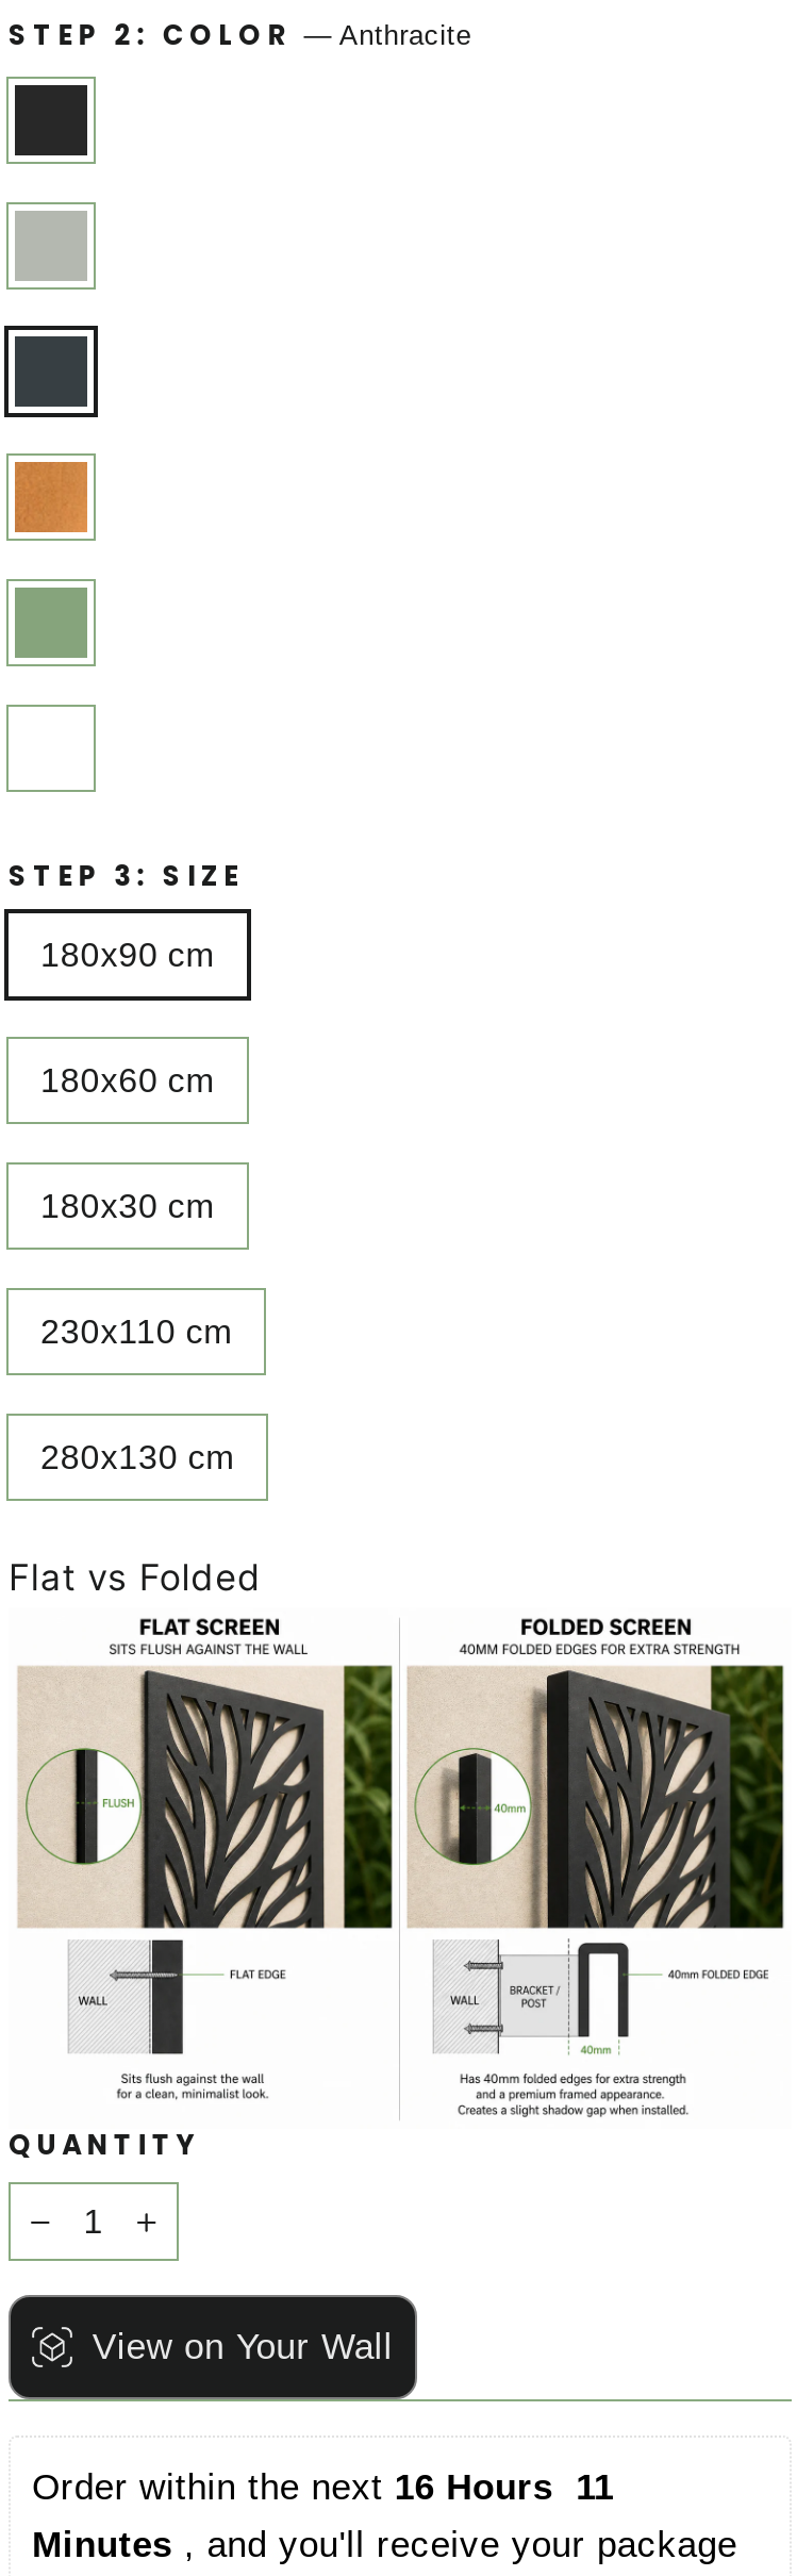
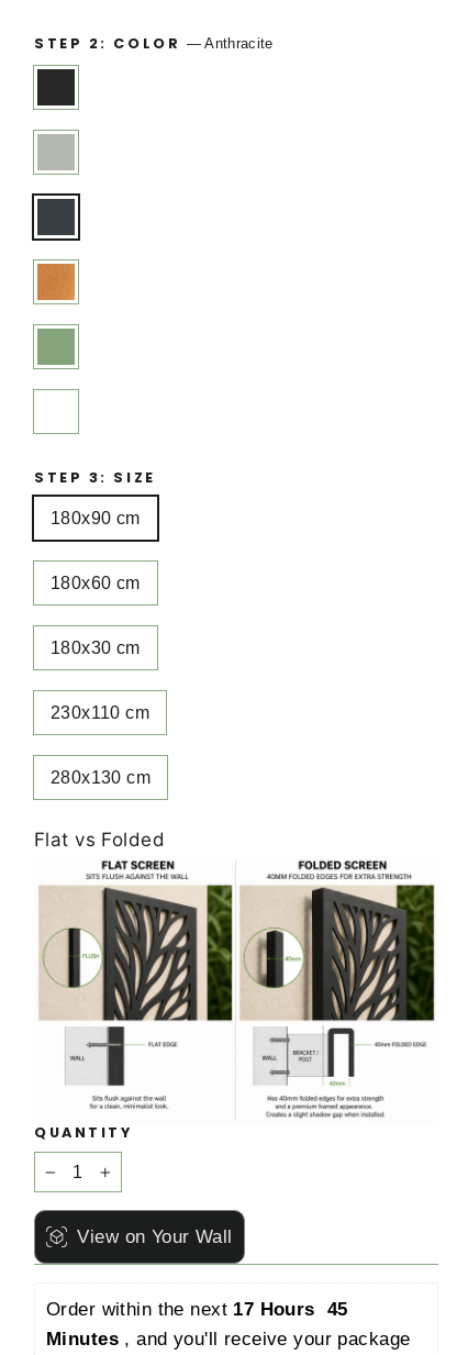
[32,2468,625,2508] Order within the next 16 Hours 11 -> [46,1299,354,1320] Order within the next 17 Hours 45

